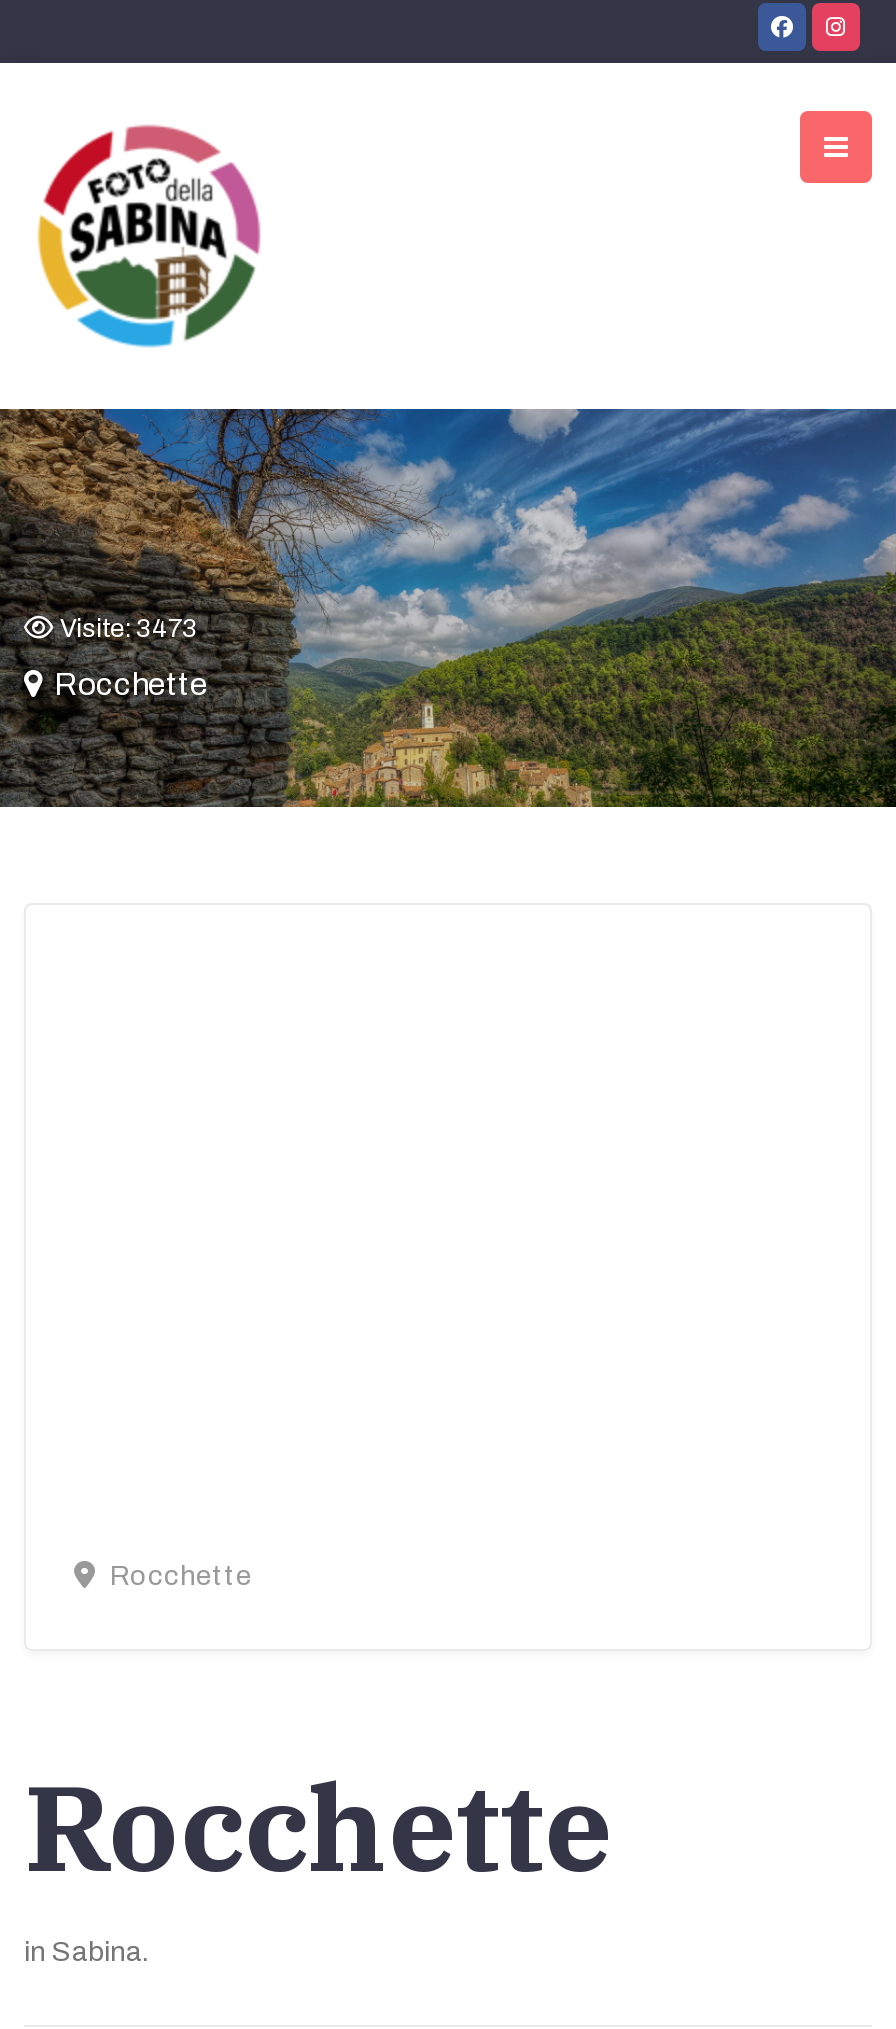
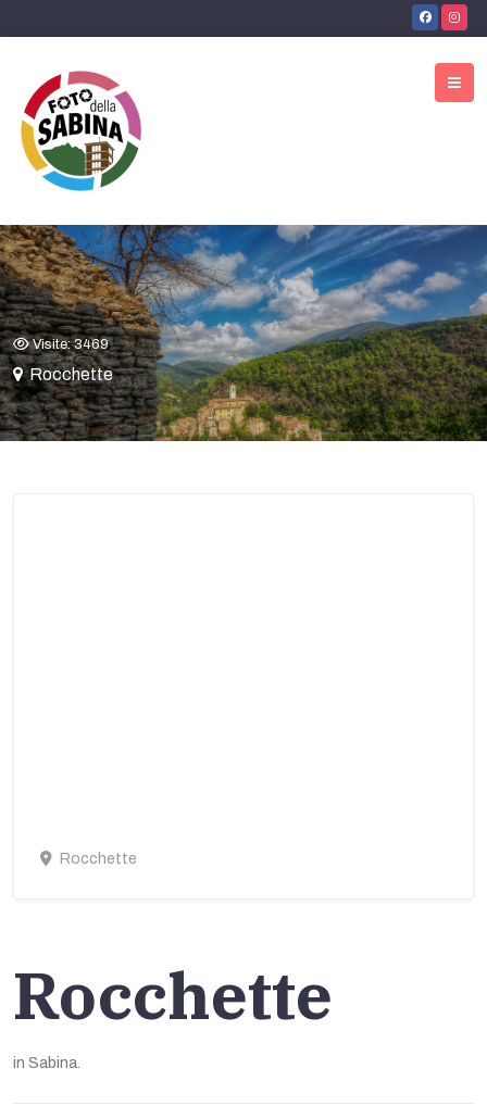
[60,615,198,643] Visite: 3473 -> [33,337,109,352] Visite: 3469

